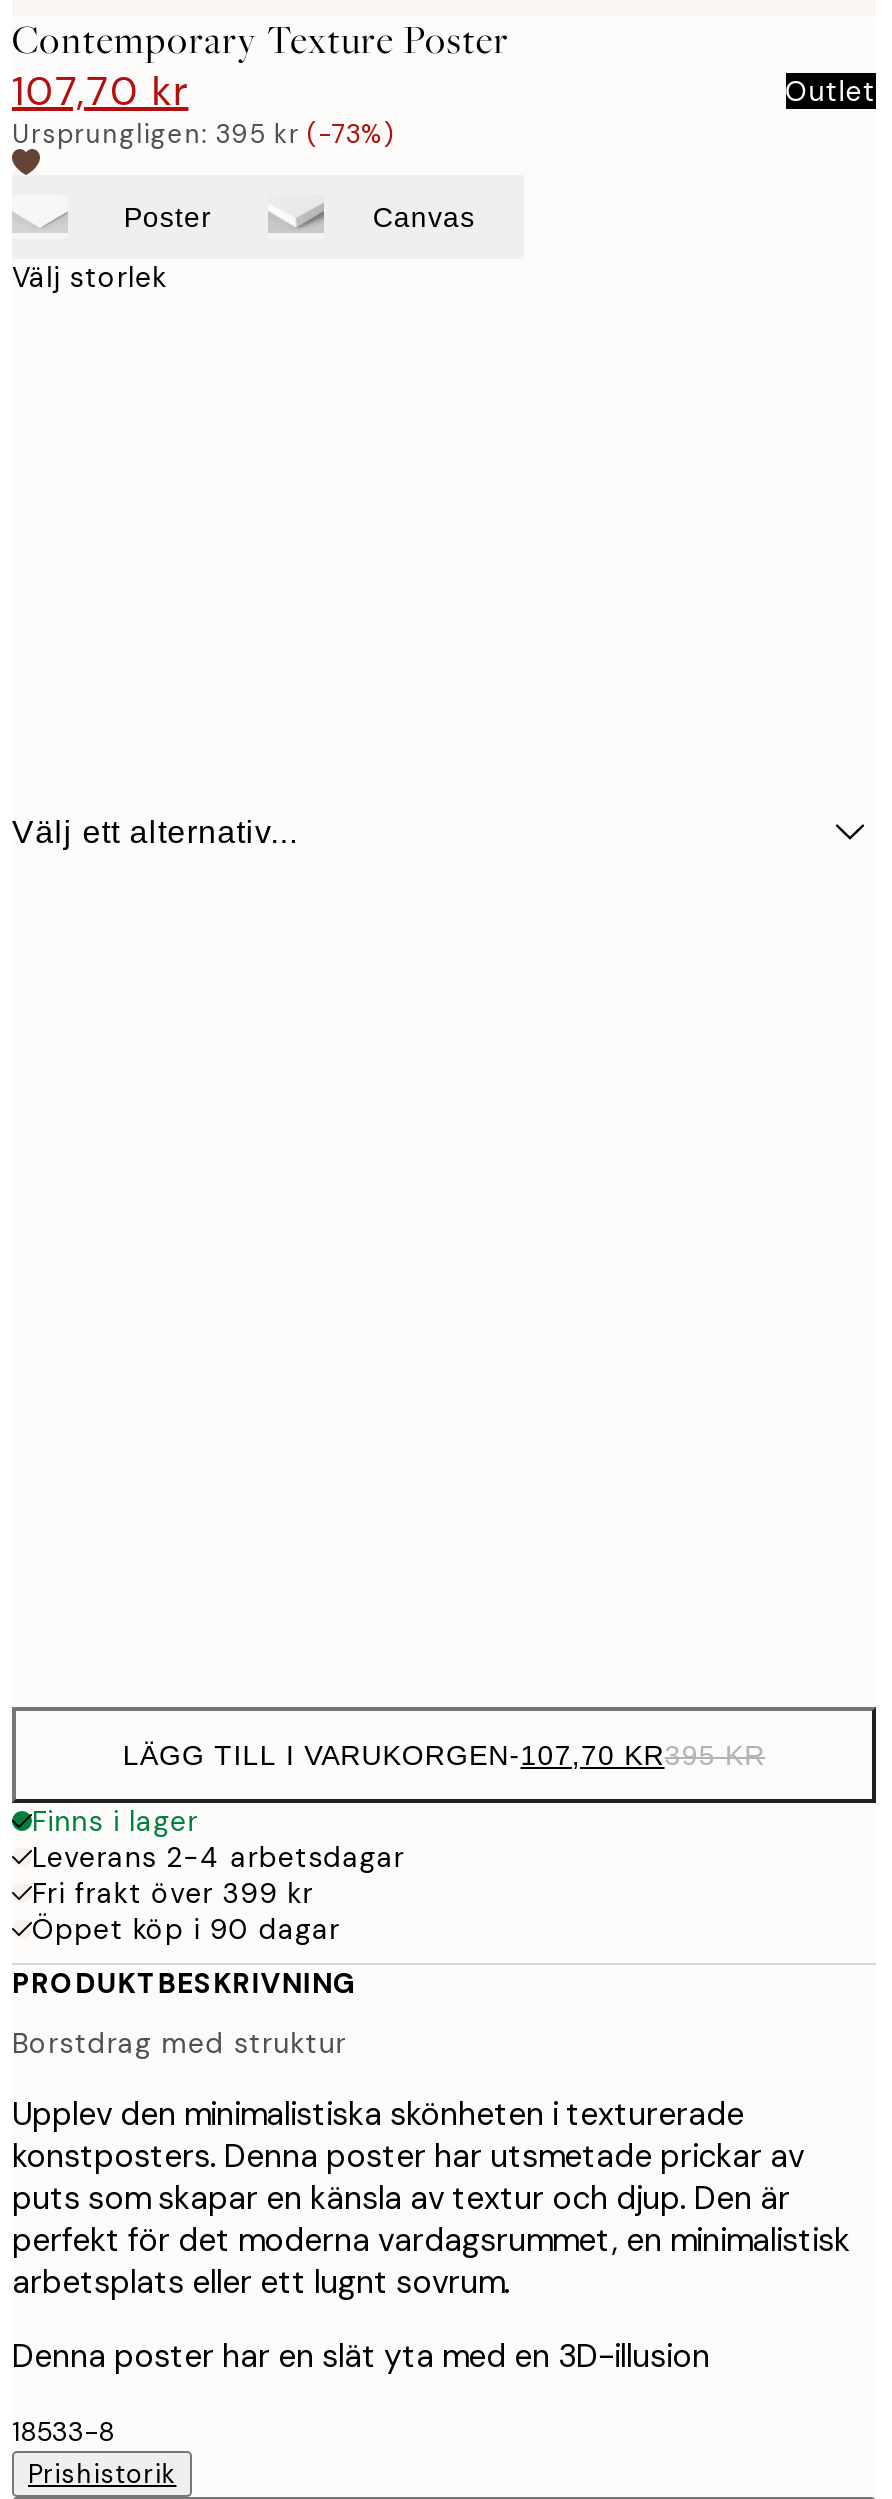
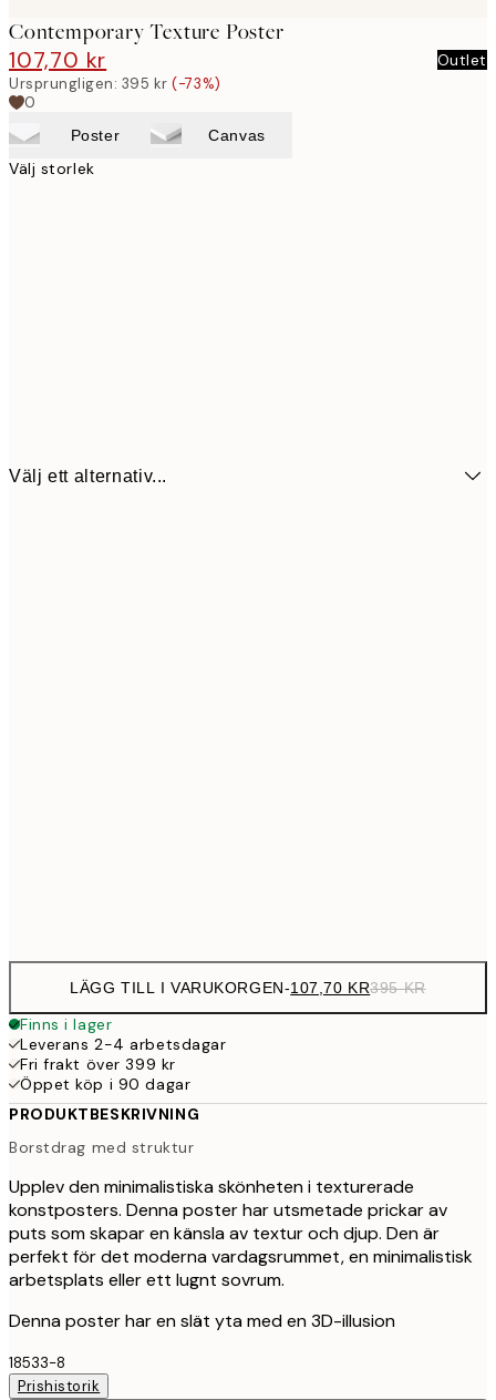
none -> [24,93,36,112] 0

